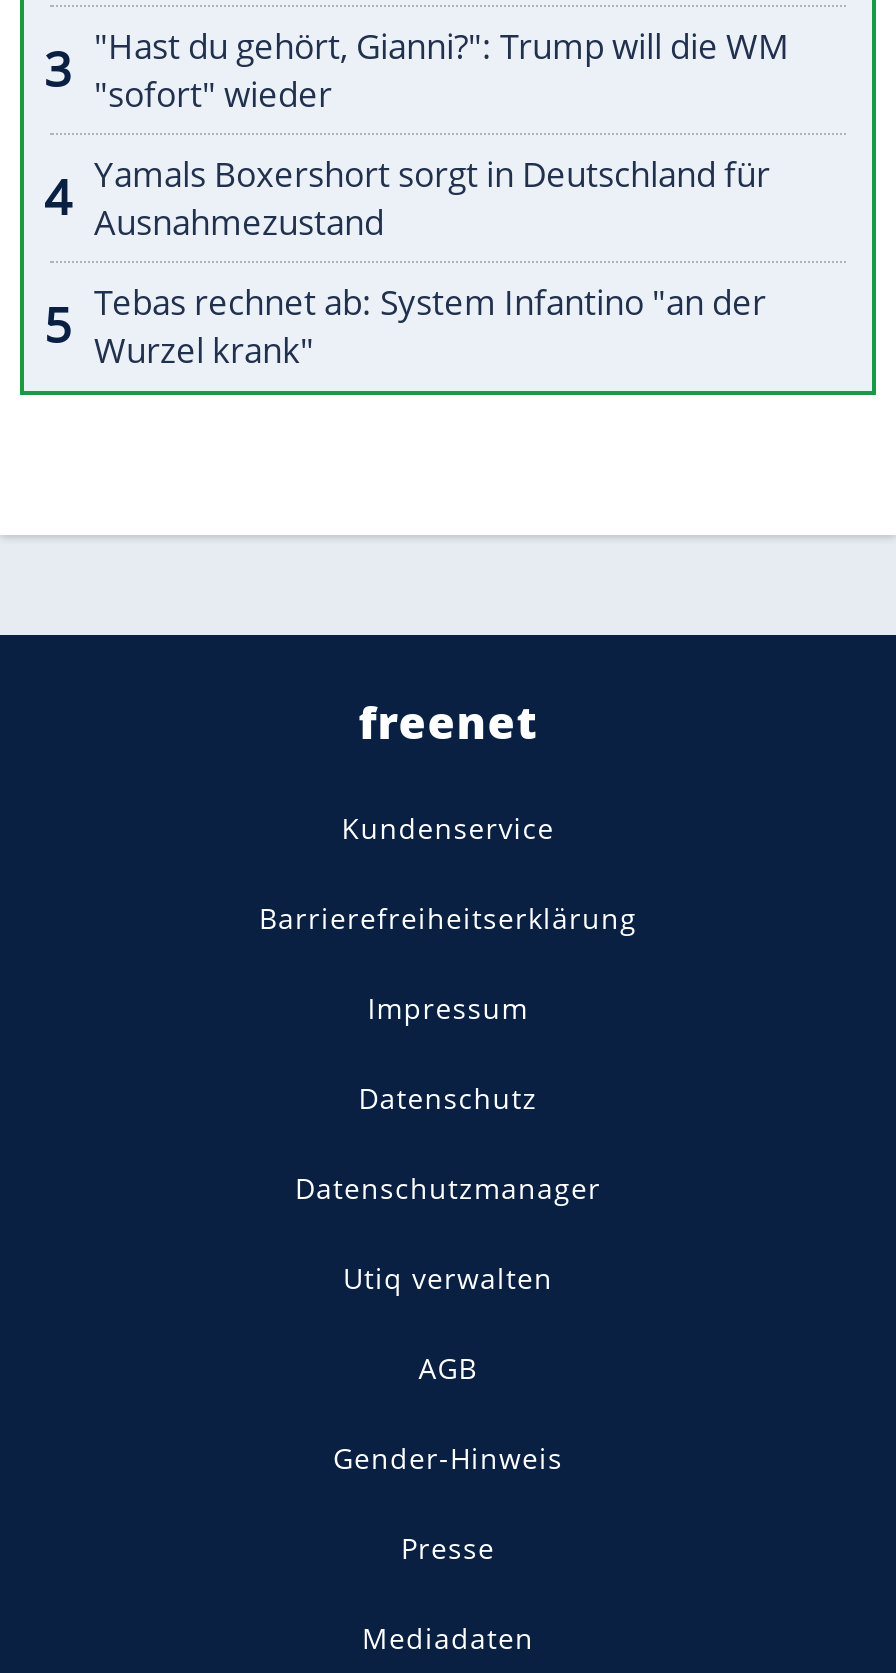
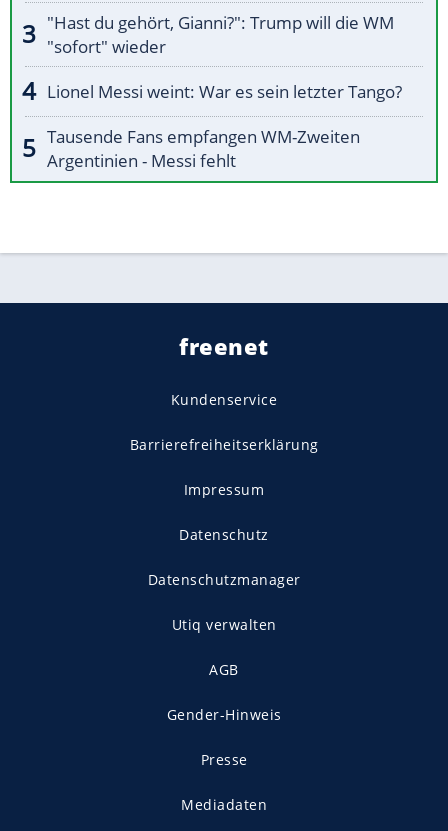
[94,151,770,245] Yamals Boxershort sorgt in Deutschland für | Ausnahmezustand -> [47,80,402,103] Lionel Messi weint: War es sein letzter Tango?
[94,279,766,373] Tebas rechnet ab: System Infantino "an der | Wurzel krank" -> [47,125,360,172] Tausende Fans empfangen WM-Zweiten | Argentinien - Messi fehlt

